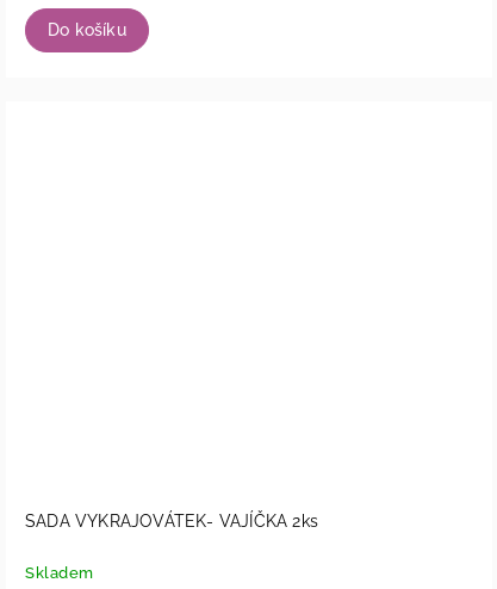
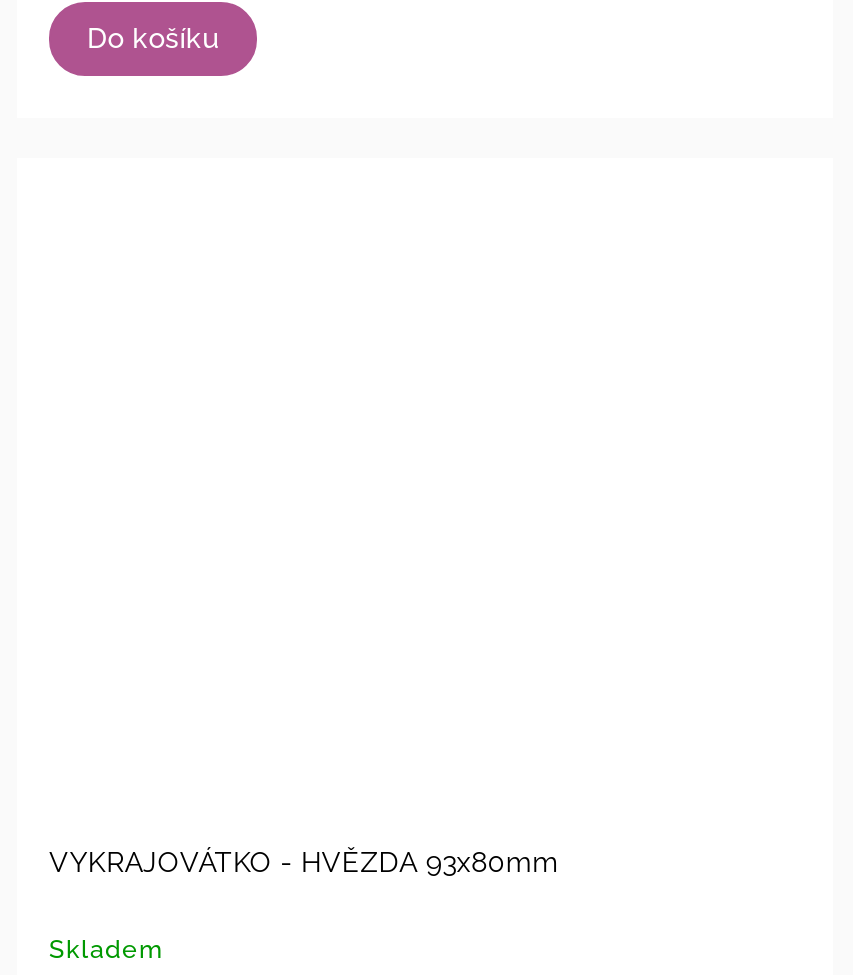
[25,511,318,531] SADA VYKRAJOVÁTEK- VAJÍČKA 2ks -> [49,846,559,878] VYKRAJOVÁTKO - HVĚZDA 93x80mm

